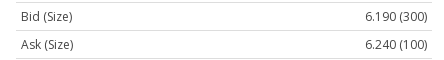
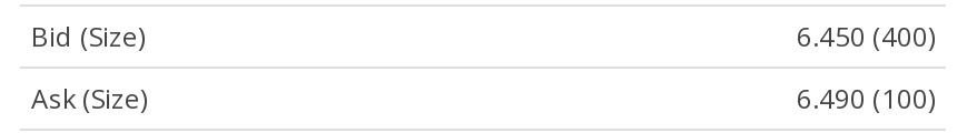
[365,8,427,25] 6.190 (300) -> [797,19,935,56] 6.450 (400)
[365,36,427,53] 6.240 (100) -> [797,81,935,118] 6.490 (100)

